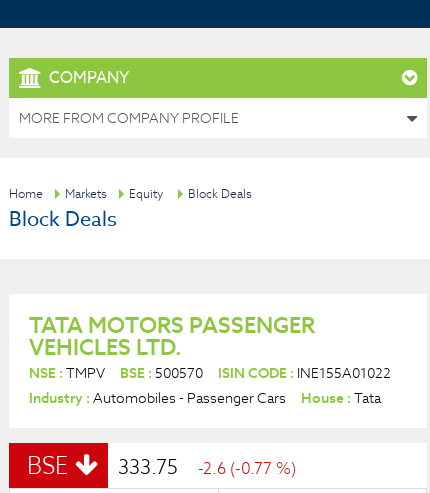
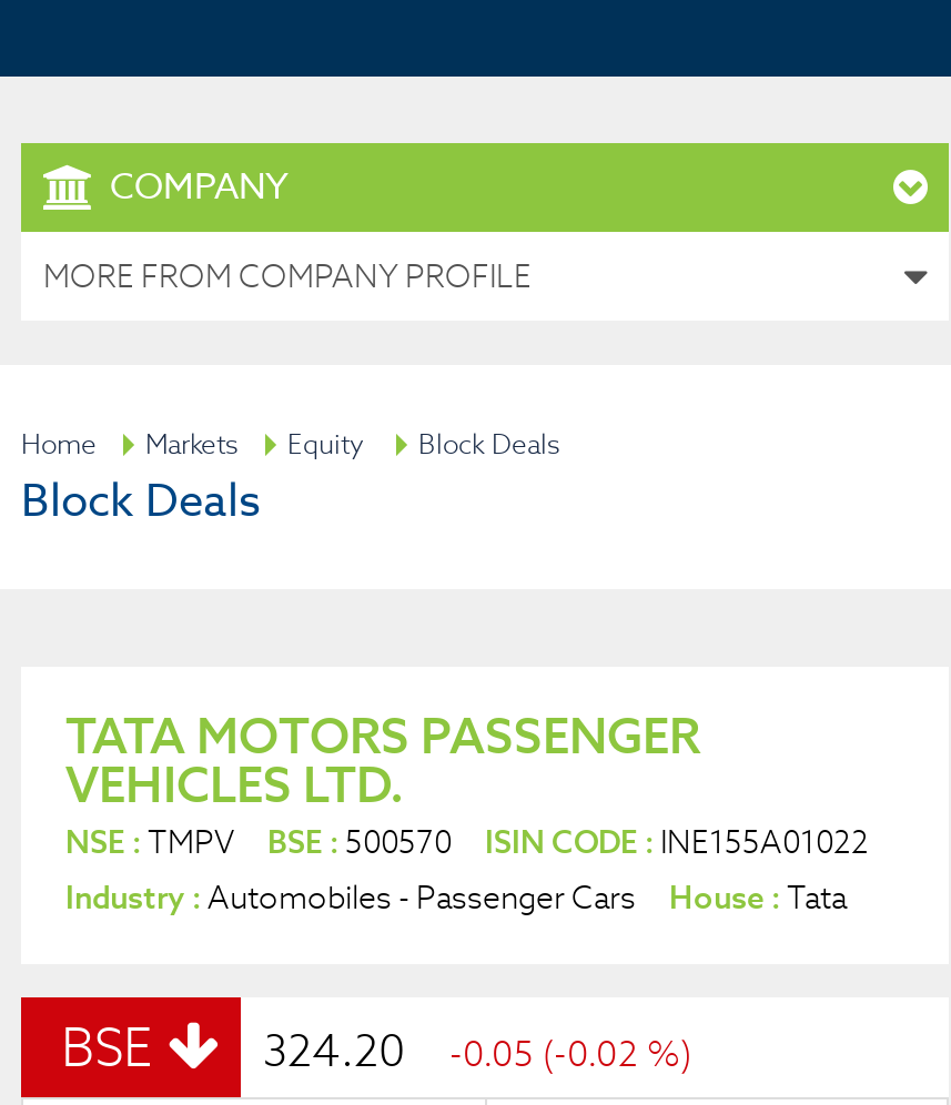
[118,454,178,480] 333.75 -> [263,1022,405,1079] 324.20
[198,458,296,479] -2.6 (-0.77 %) -> [449,1031,691,1077] -0.05 (-0.02 %)

